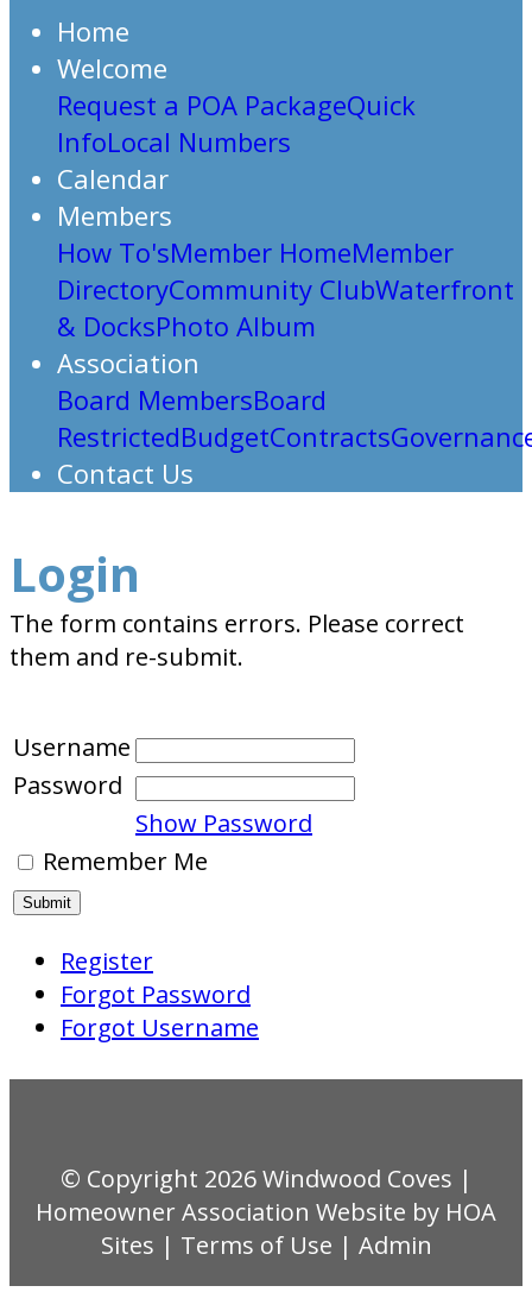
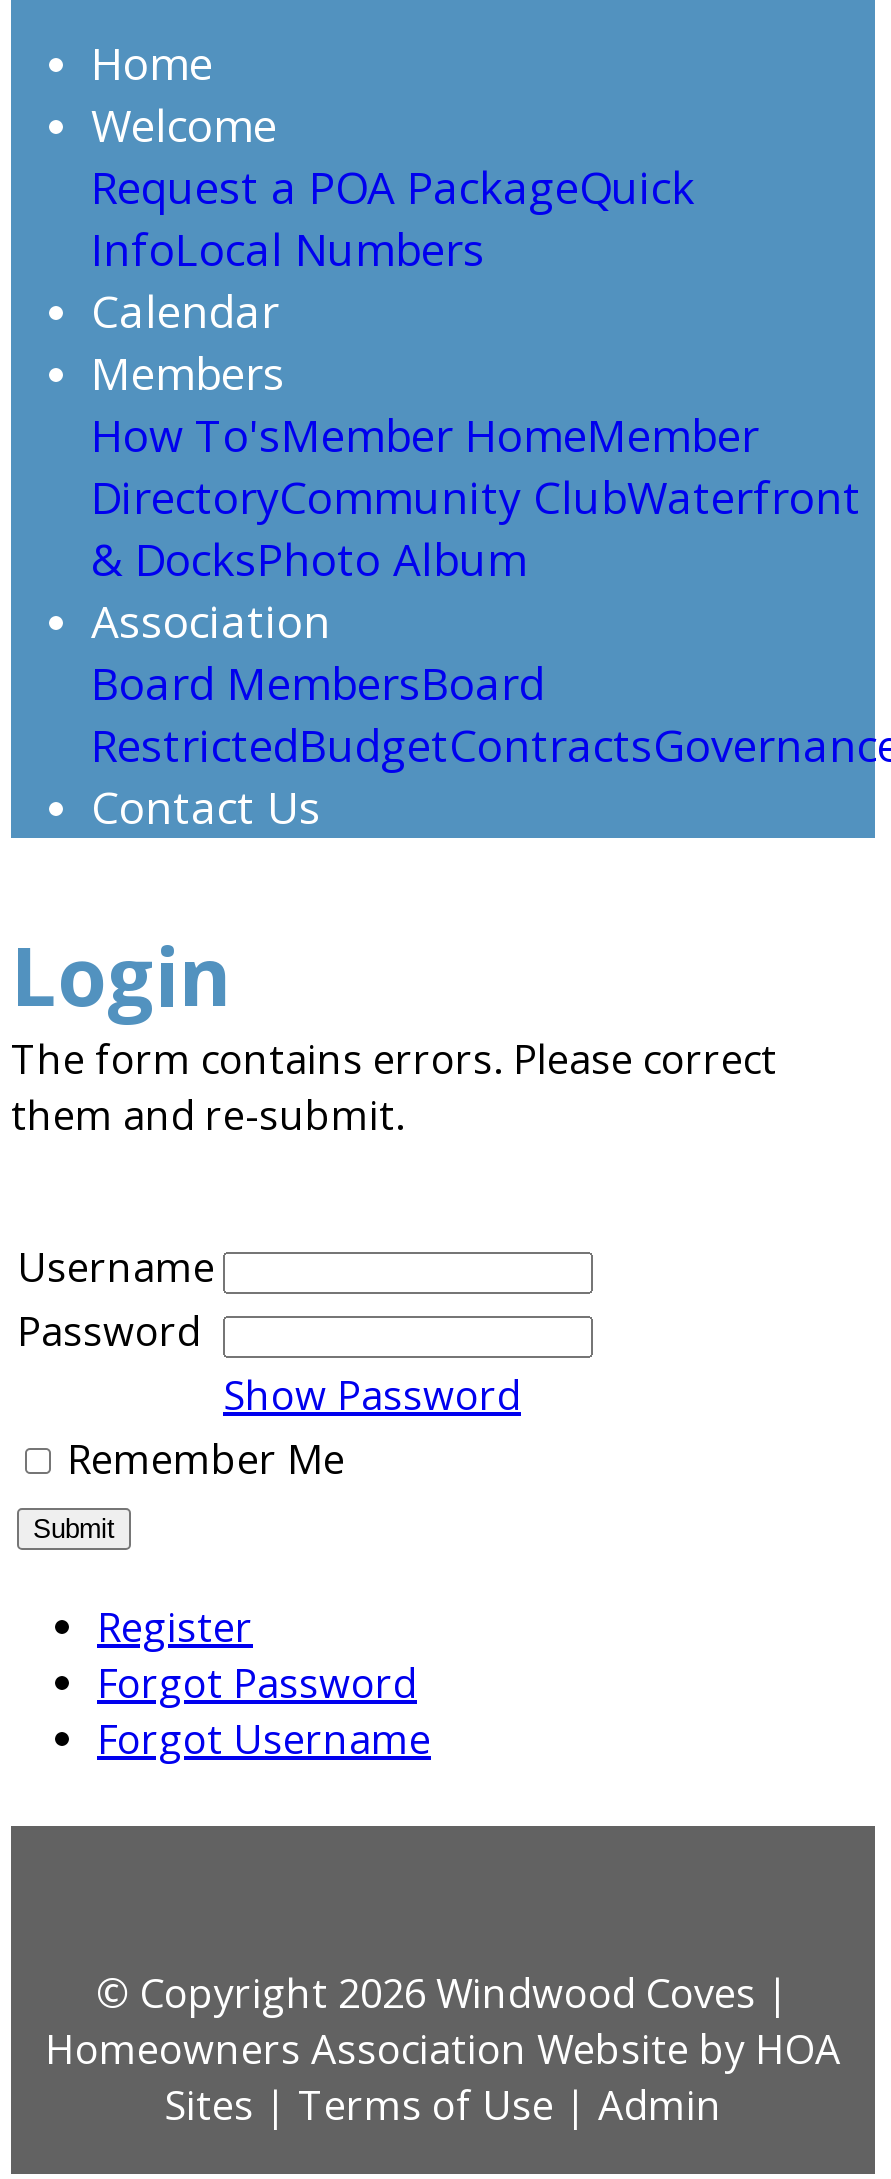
[36,1196,496,1228] Homeowner Association Website by HOA -> [45,2022,841,2076] Homeowners Association Website by HOA

